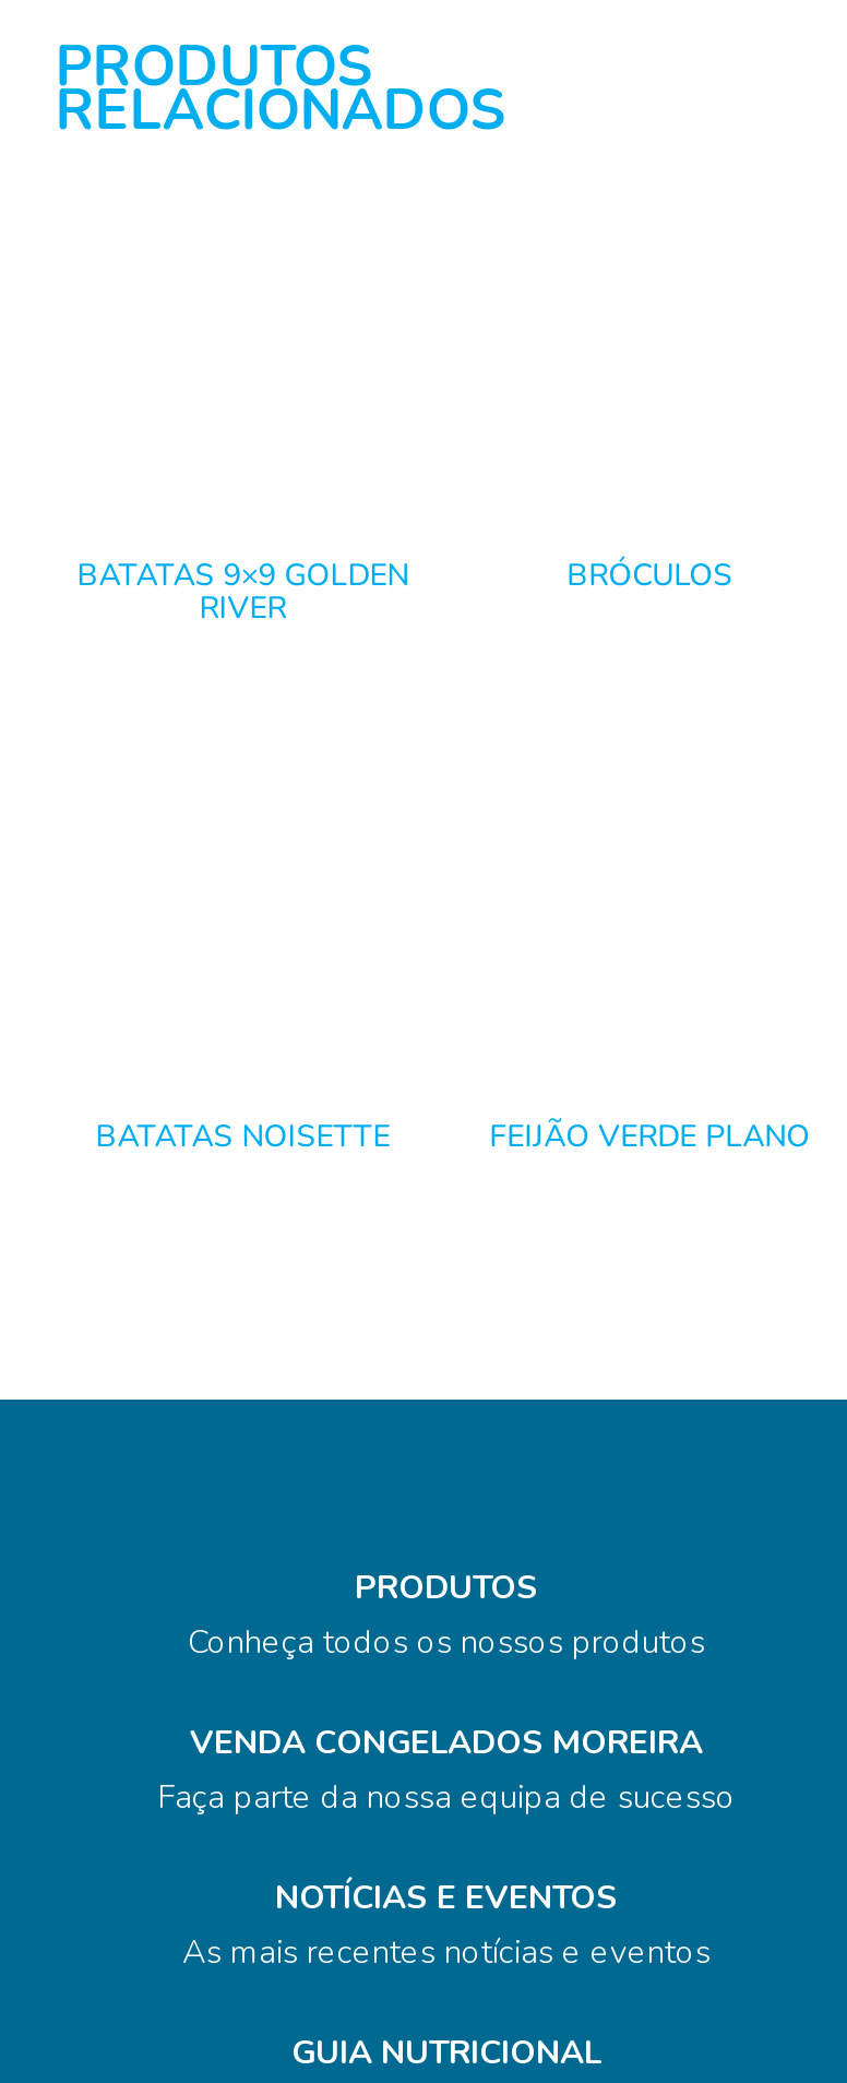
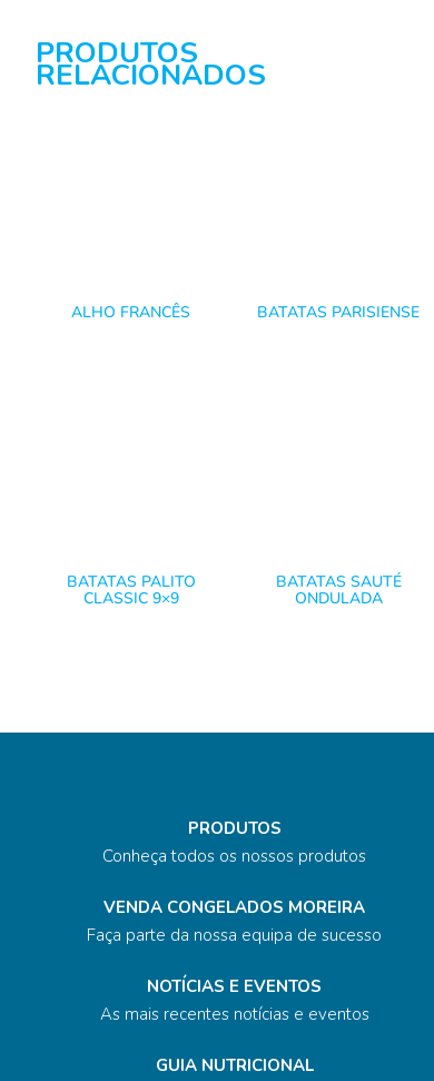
[77,555,409,629] BATATAS 9×9 GOLDEN | RIVER -> [72,302,420,323] ALHO FRANCÊS | BATATAS PARISIENSE
[567,555,733,596] BRÓCULOS -> [67,571,196,609] BATATAS PALITO | CLASSIC 9×9
[96,1116,810,1158] BATATAS NOISETTE | FEIJÃO VERDE PLANO -> [276,571,401,609] BATATAS SAUTÉ | ONDULADA

